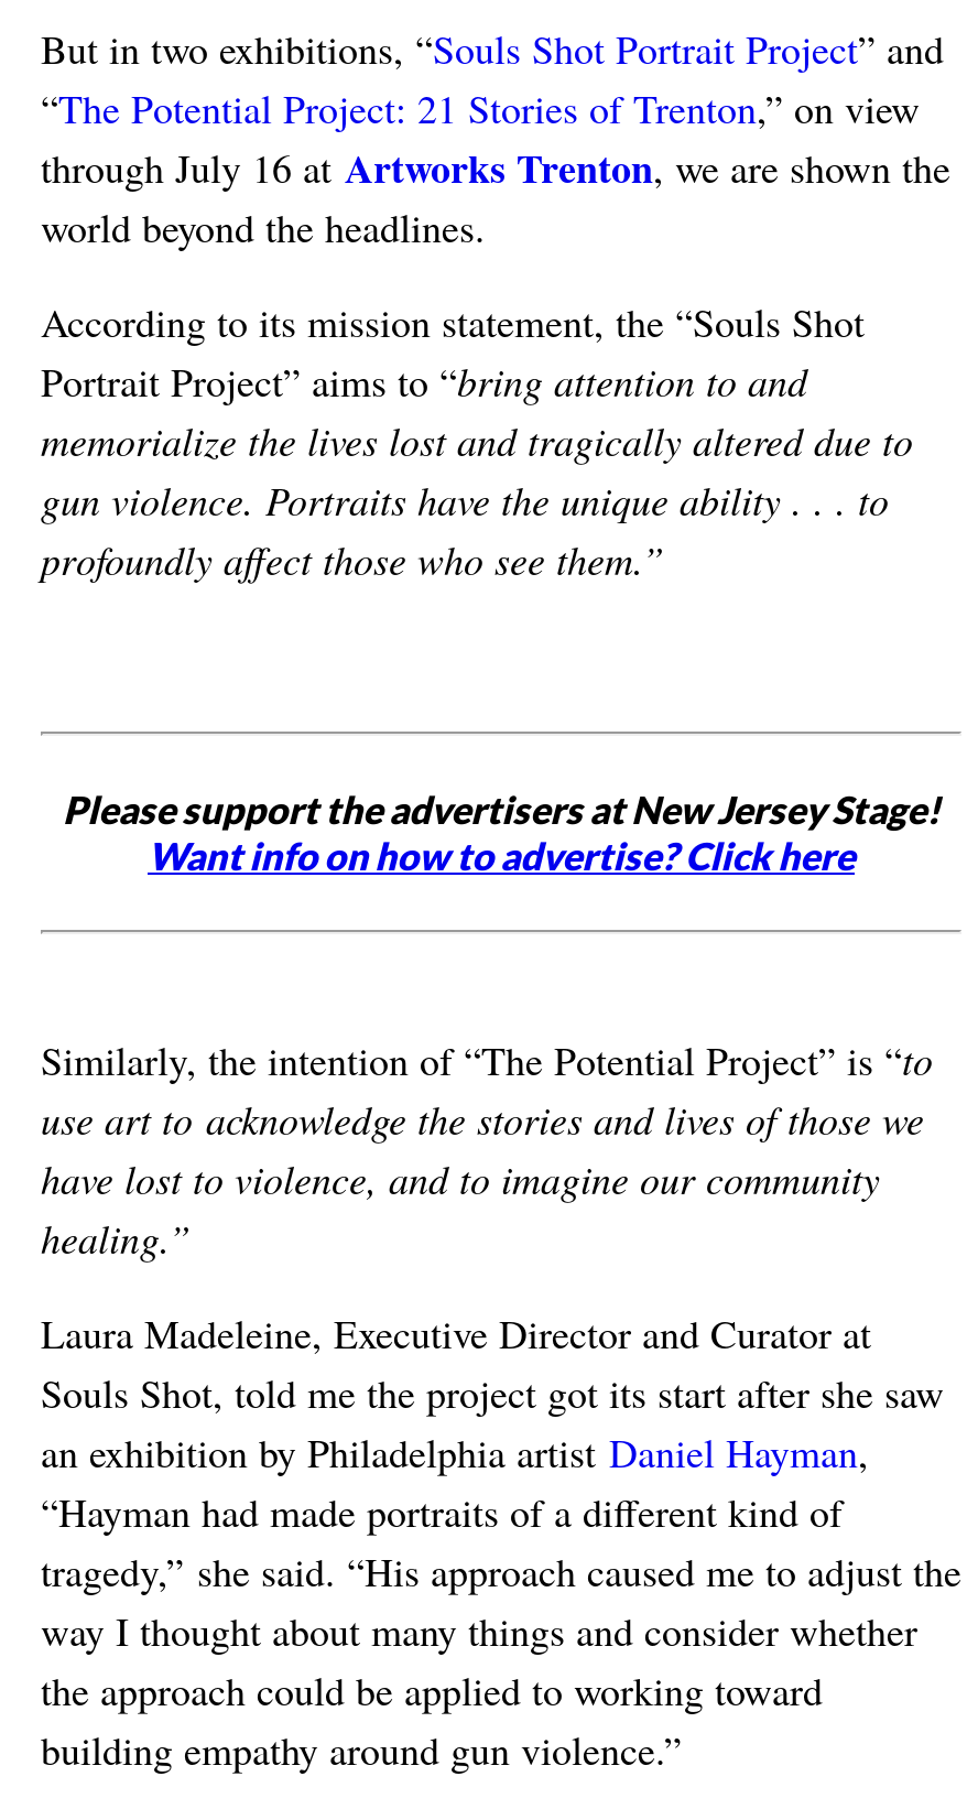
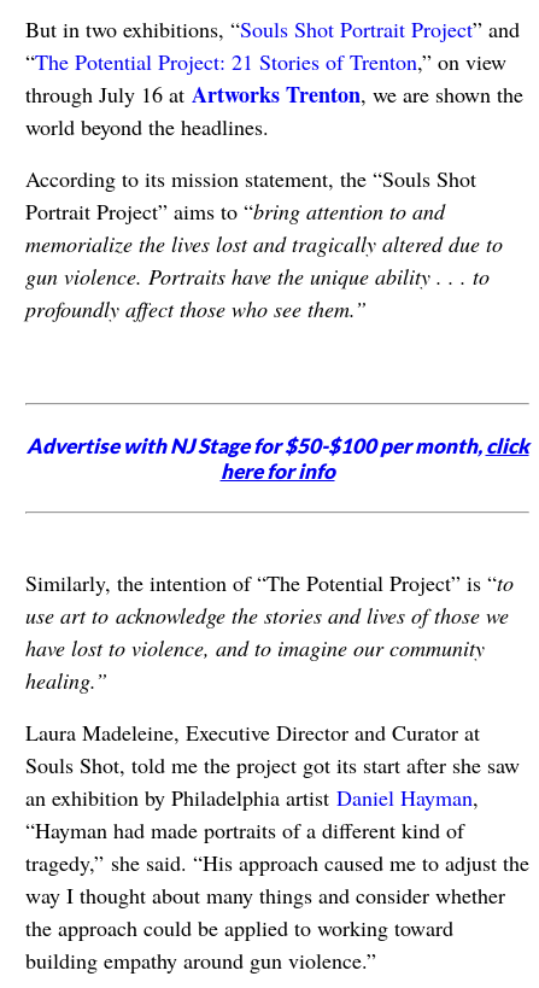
[63,787,939,879] Please support the advertisers at New Jersey Stage! | Want info on how to advertise? Click here -> [26,433,529,484] Advertise with NJ Stage for $50-$100 per month, click | here for info

